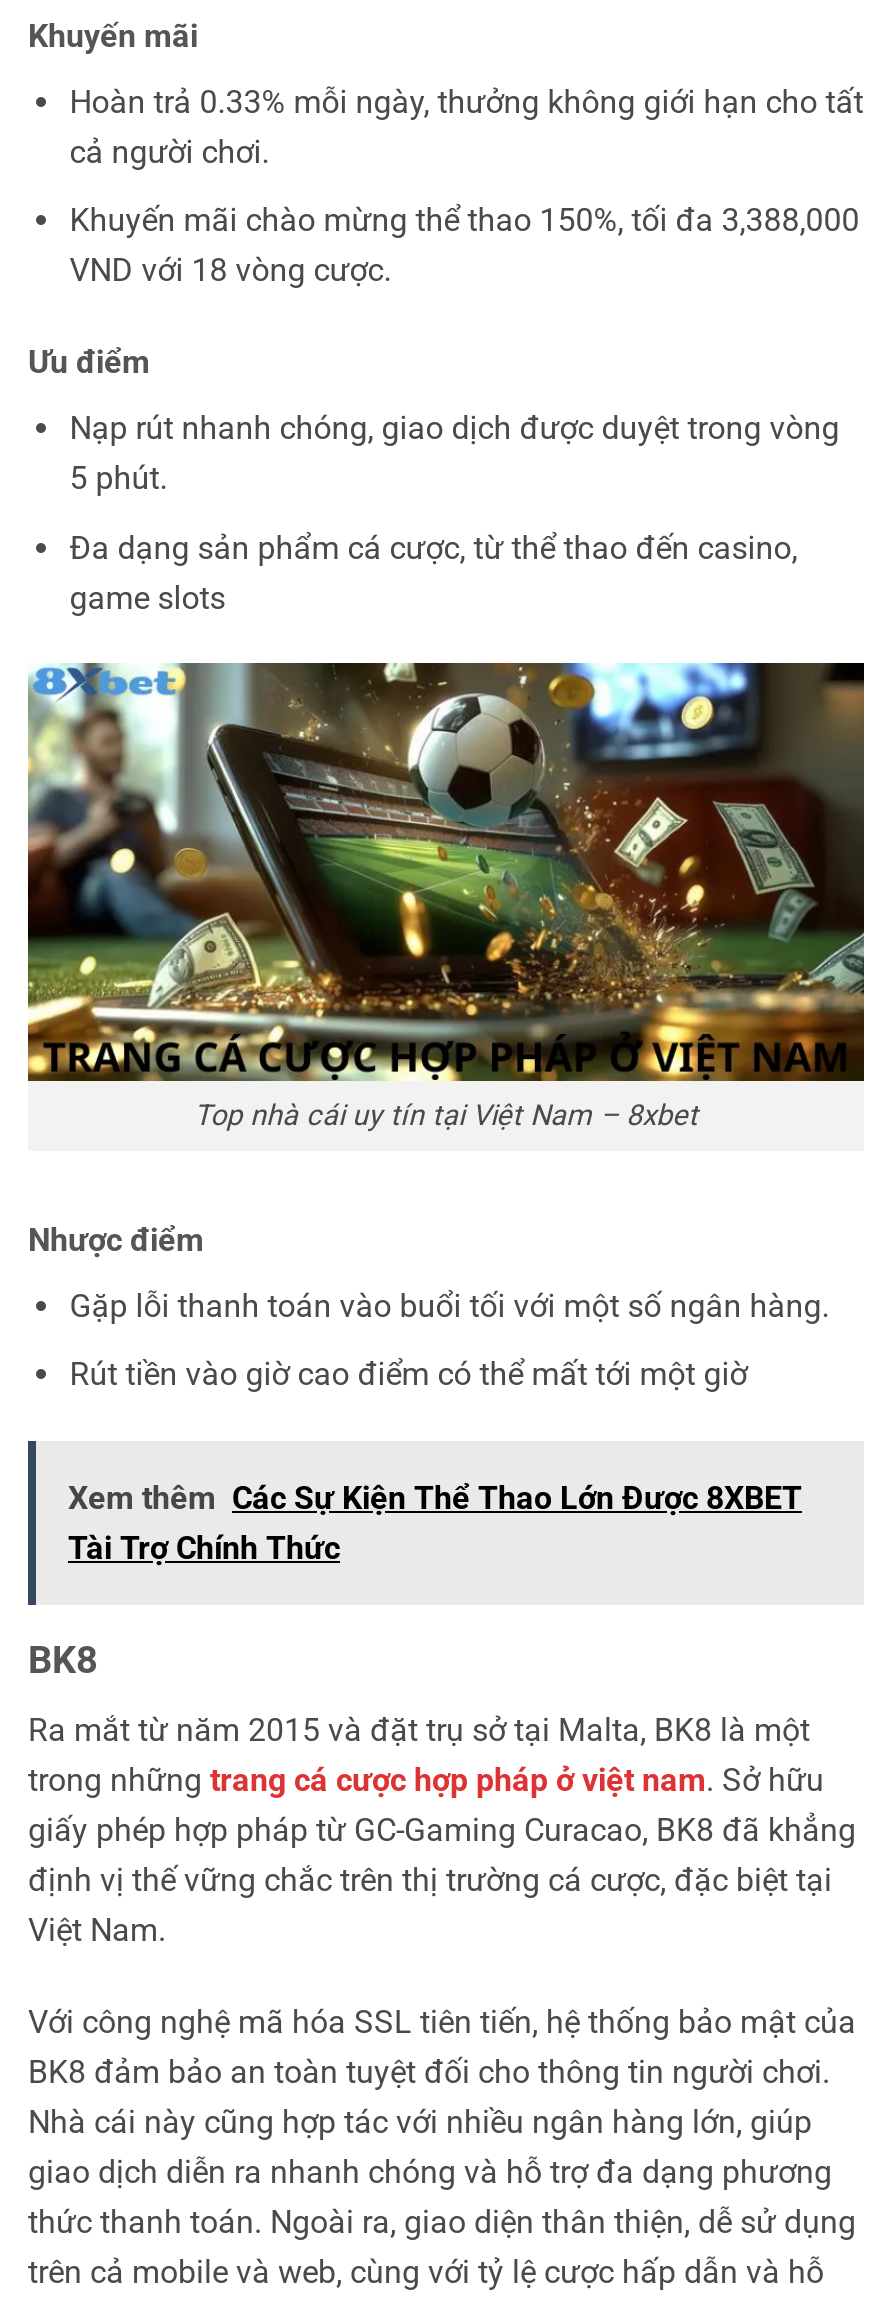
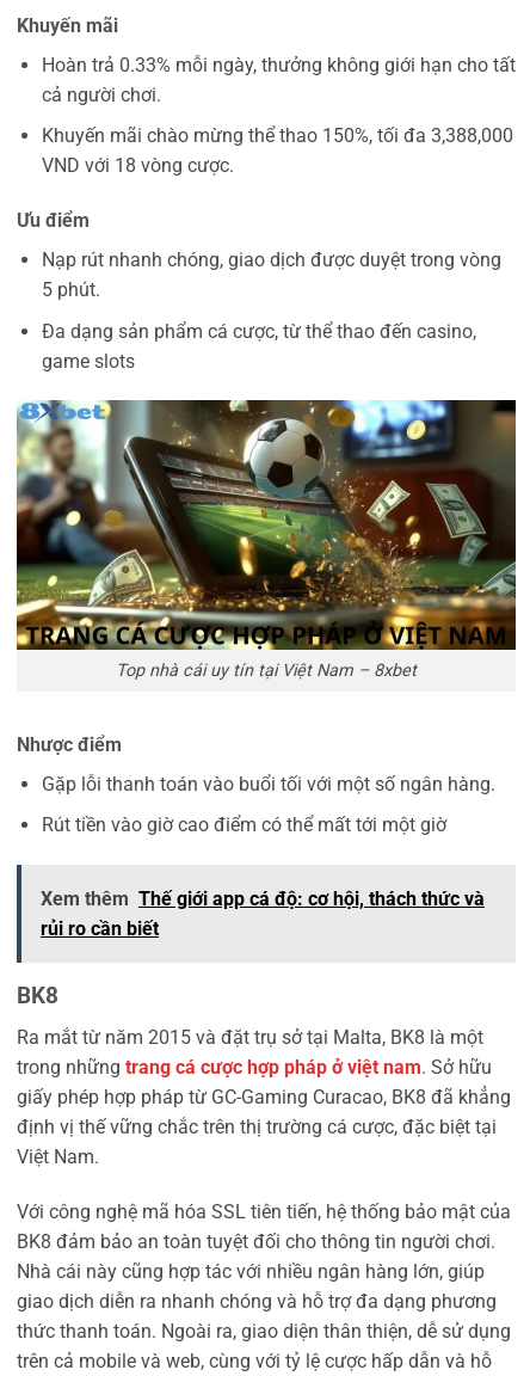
[68,1479,802,1567] Xem thêm Các Sự Kiện Thể Thao Lớn Được 8XBET | Tài Trợ Chính Thức -> [41,888,485,940] Xem thêm Thế giới app cá độ: cơ hội, thách thức và | rủi ro cần biết

